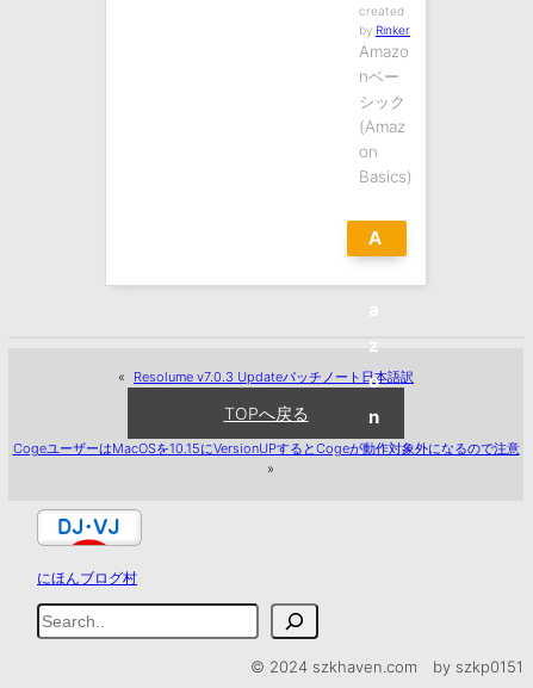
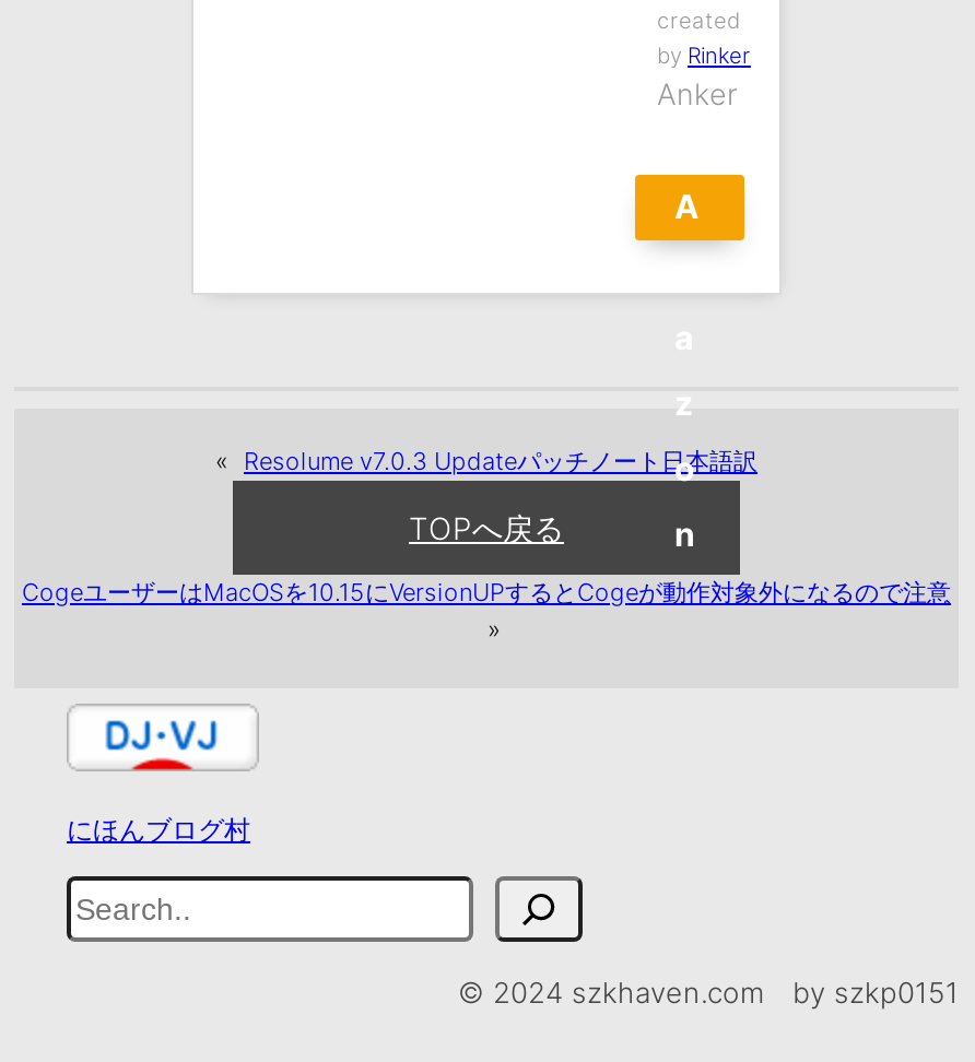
[359,42,413,186] Amazo | nベー | シック | (Amaz | on | Basics) -> [657,77,738,112] Anker

